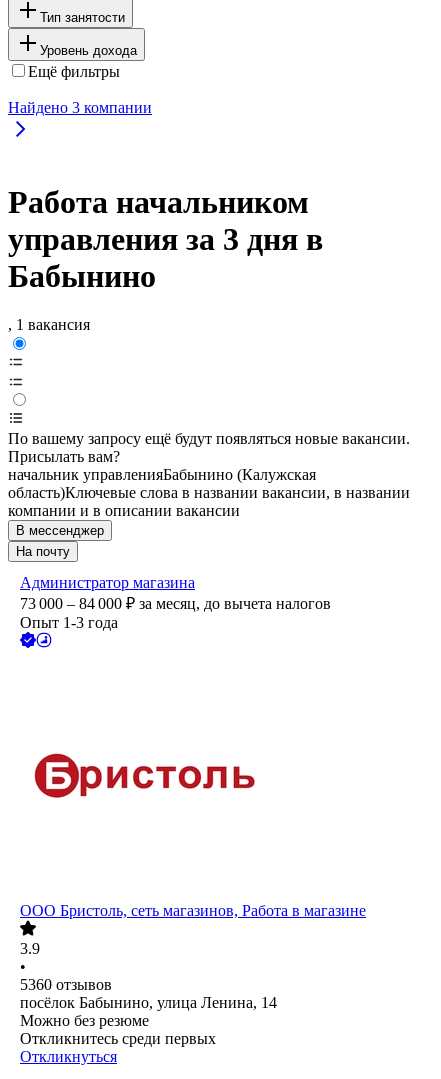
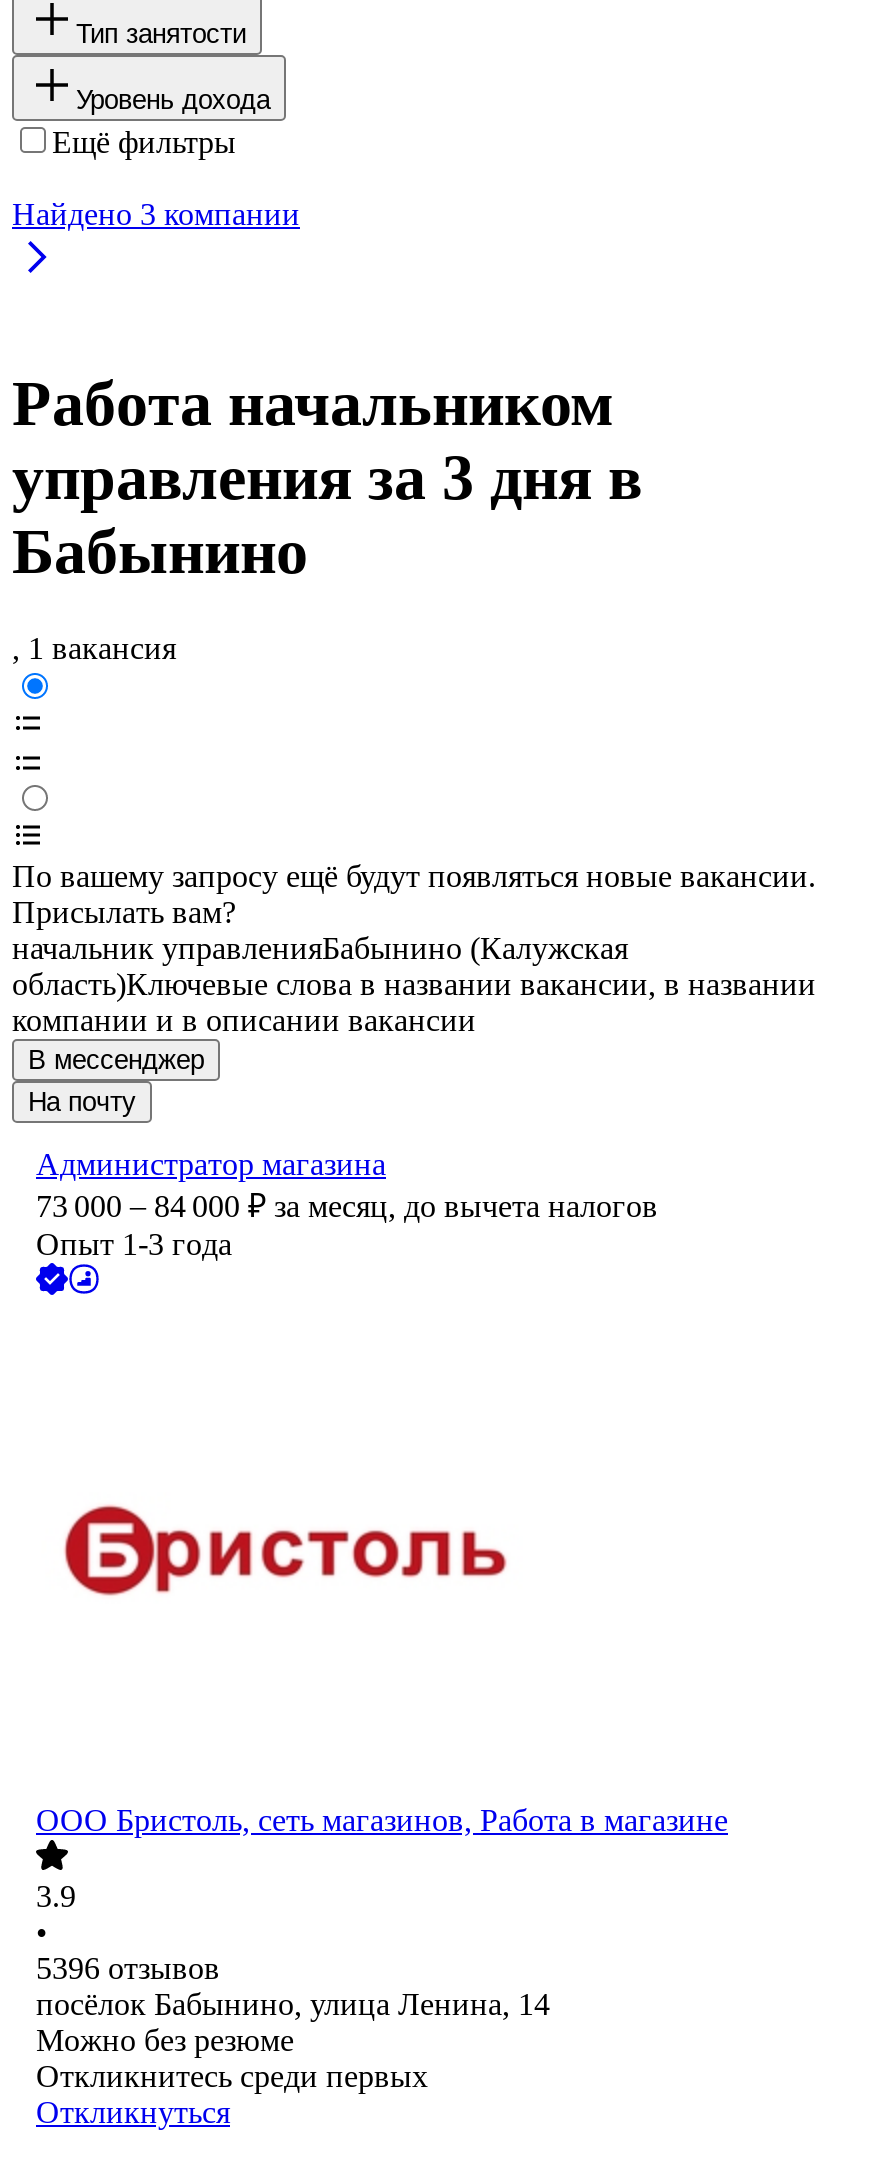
[20,976,112,993] 5360 отзывов -> [36,1952,220,1986] 5396 отзывов

